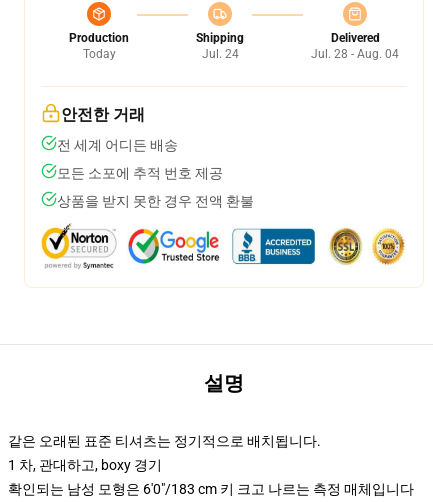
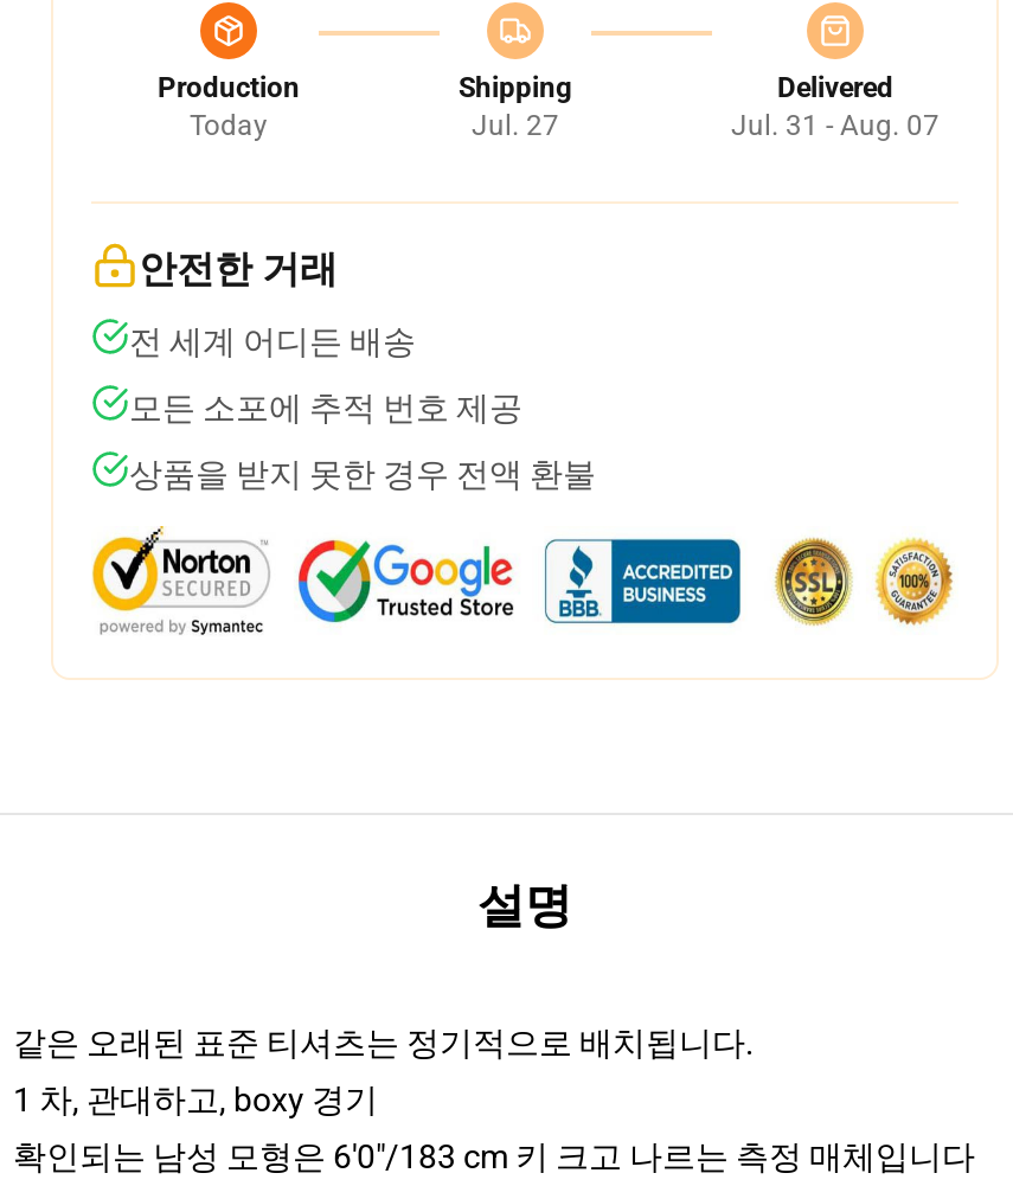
[201,47,238,61] Jul. 24 -> [472,109,559,142] Jul. 27
[311,47,399,61] Jul. 28 - Aug. 04 -> [731,109,940,142] Jul. 31 - Aug. 07

